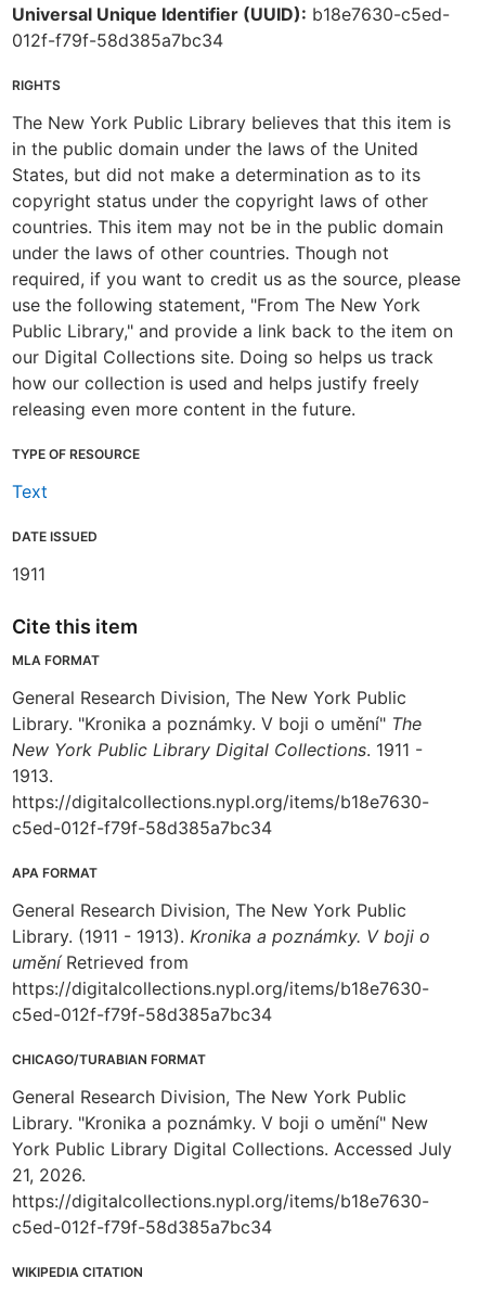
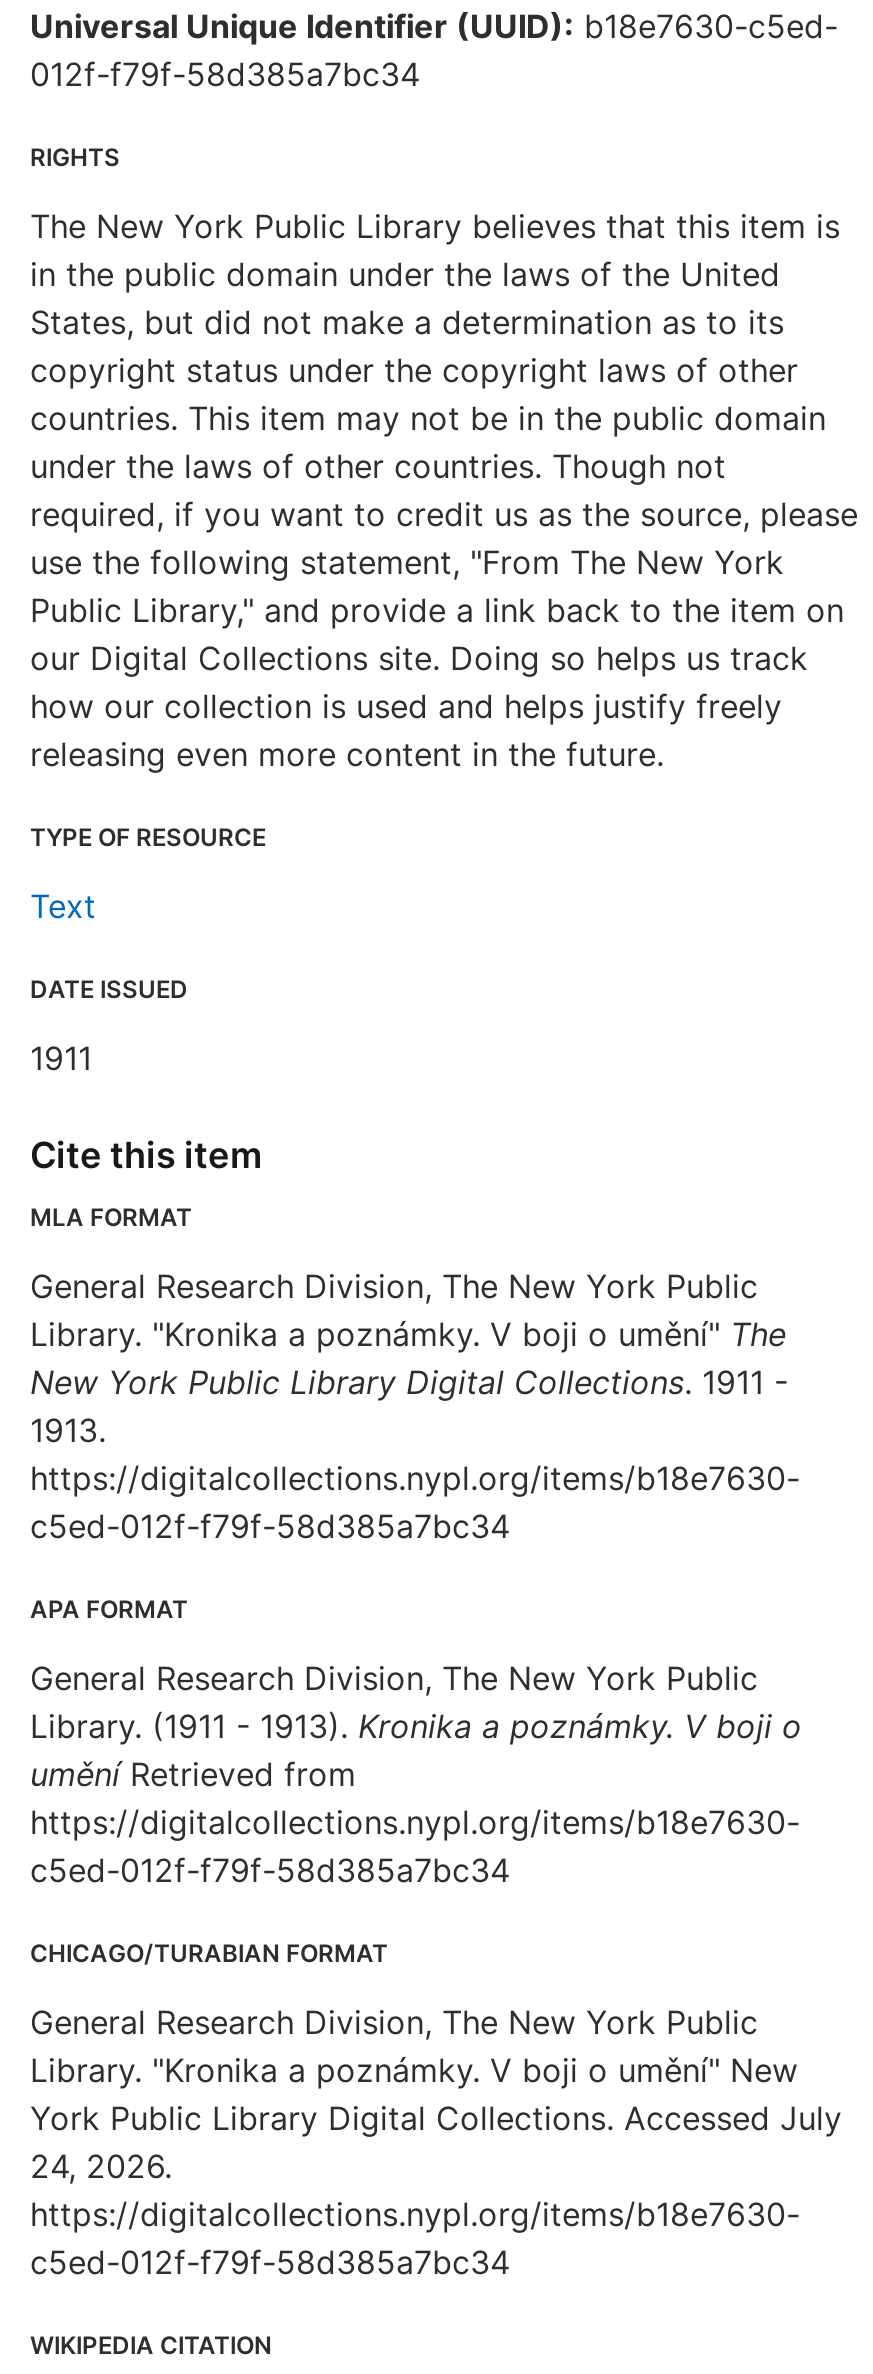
[12,1164,86,1186] 21, 2026. -> [30,2146,172,2186] 24, 2026.

